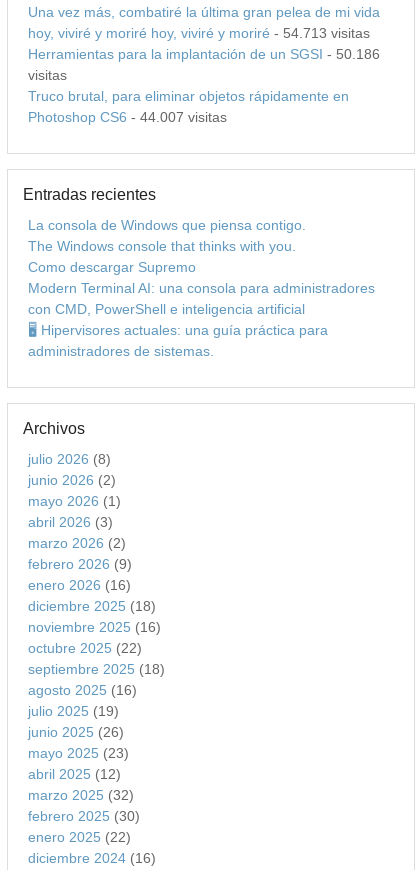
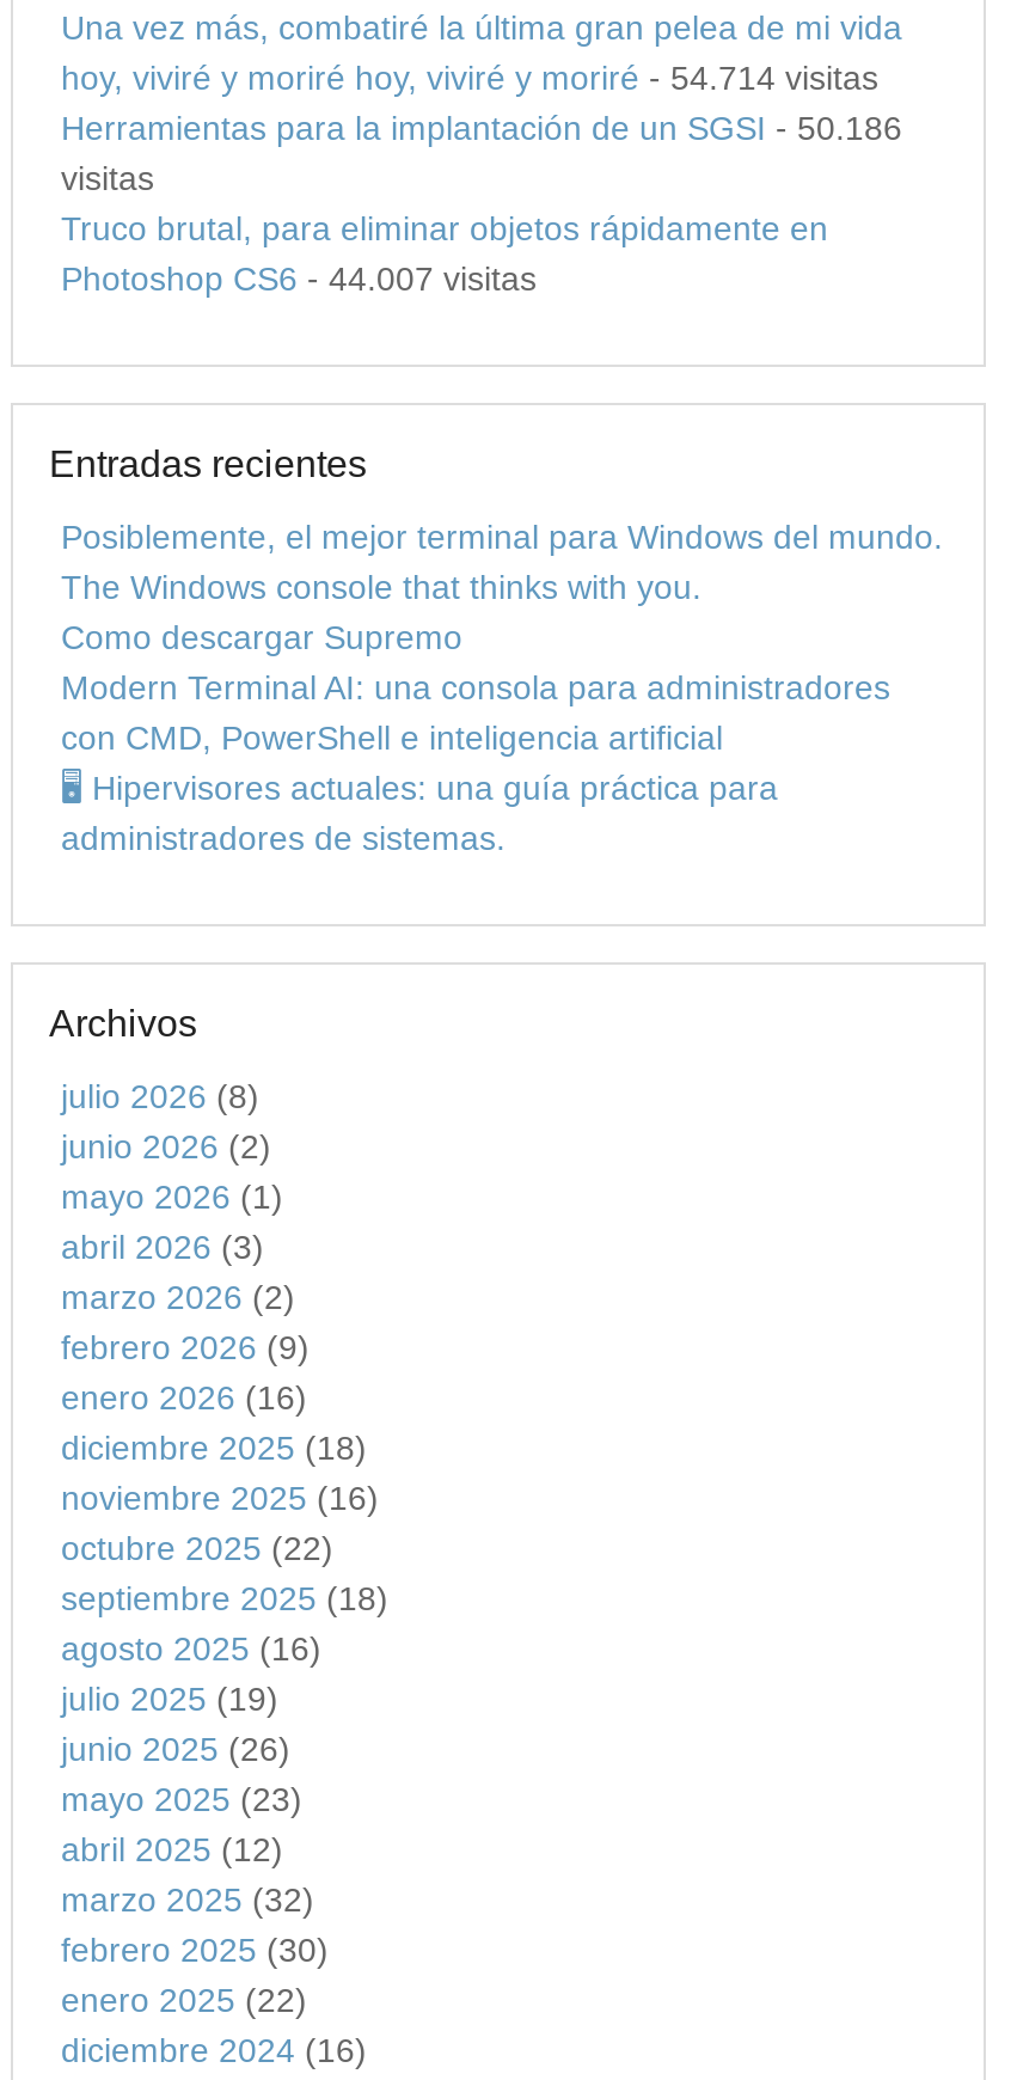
[28,25,370,41] hoy, viviré y moriré hoy, viviré y moriré - 54.713 visitas -> [61,59,878,97] hoy, viviré y moriré hoy, viviré y moriré - 54.714 visitas
[28,217,306,233] La consola de Windows que piensa contigo. -> [61,518,943,556] Posiblemente, el mejor terminal para Windows del mundo.

